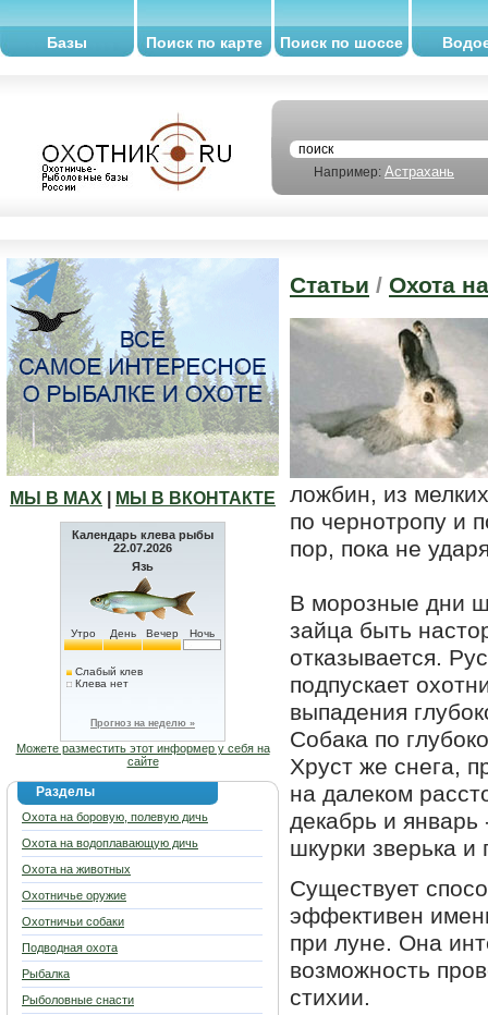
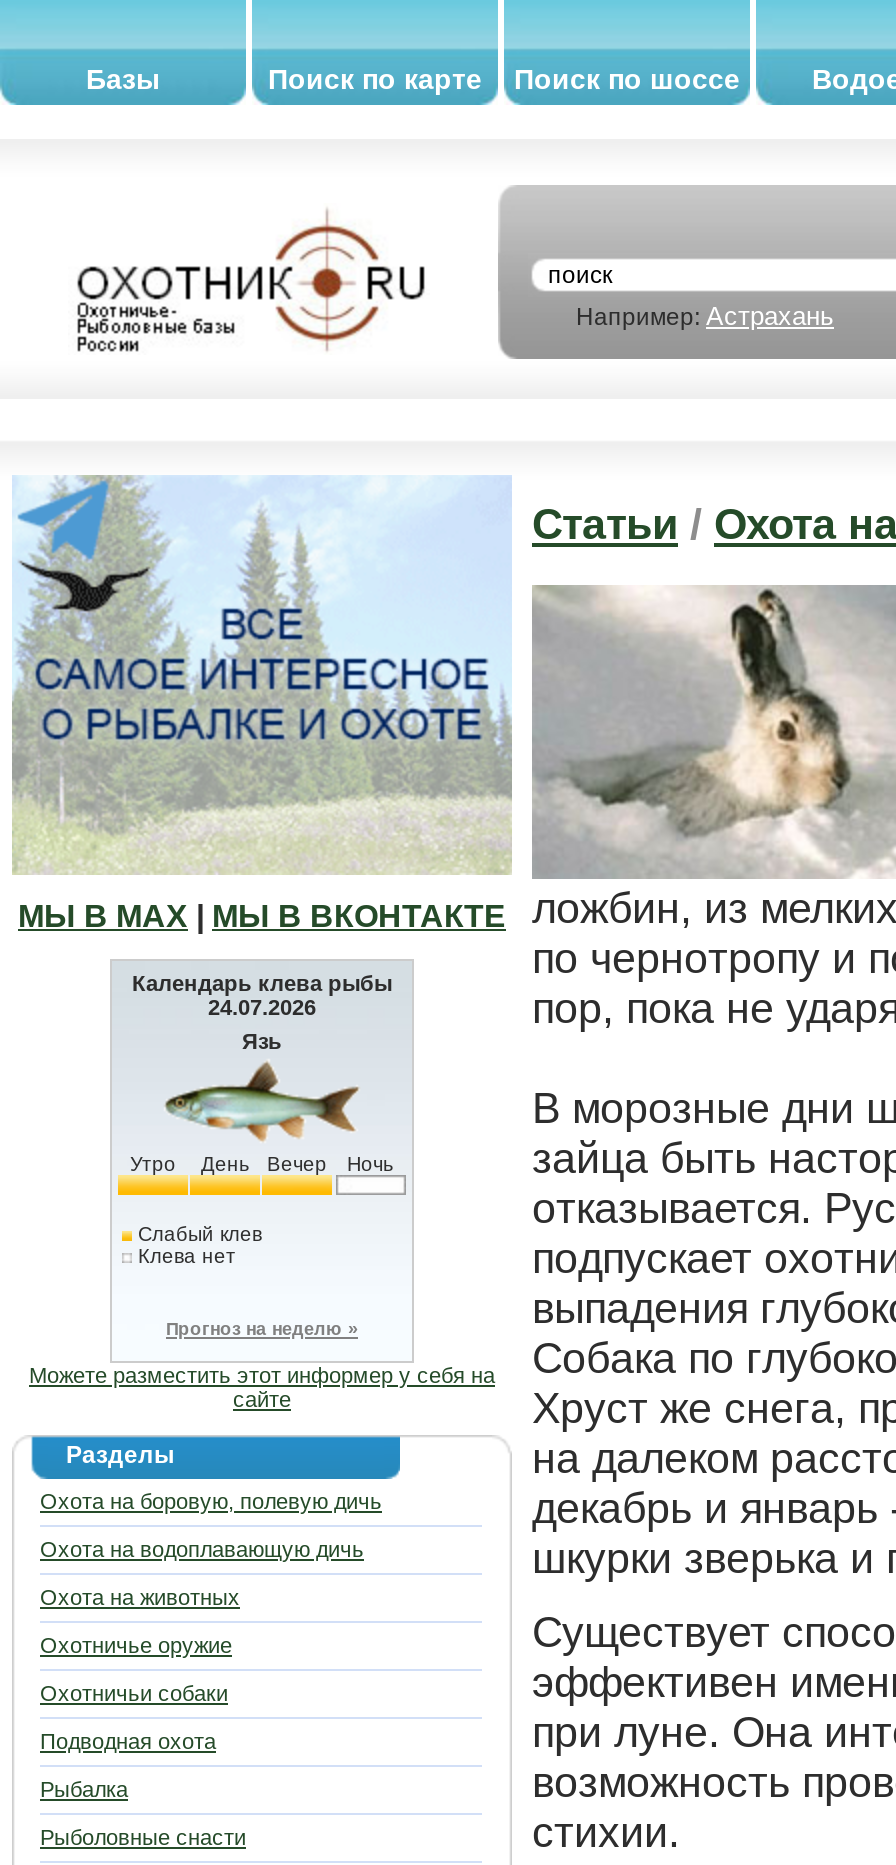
[113,541,172,554] 22.07.2026 -> [208,995,316,1019] 24.07.2026

